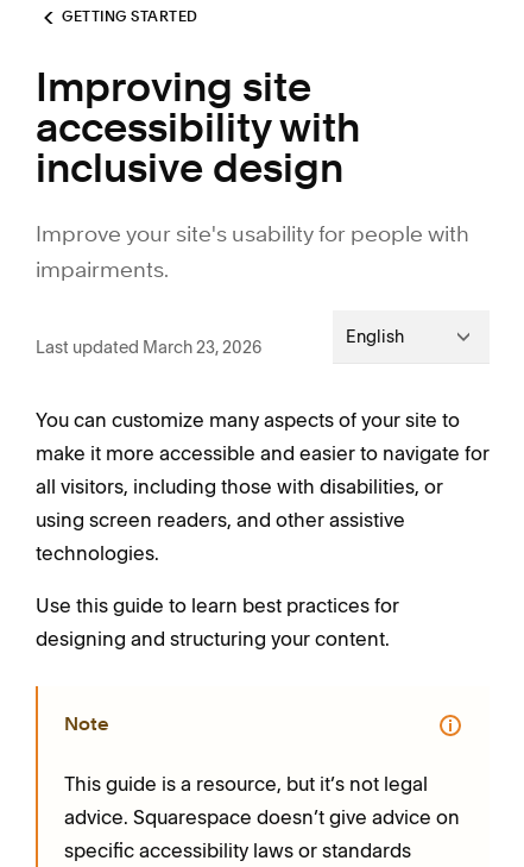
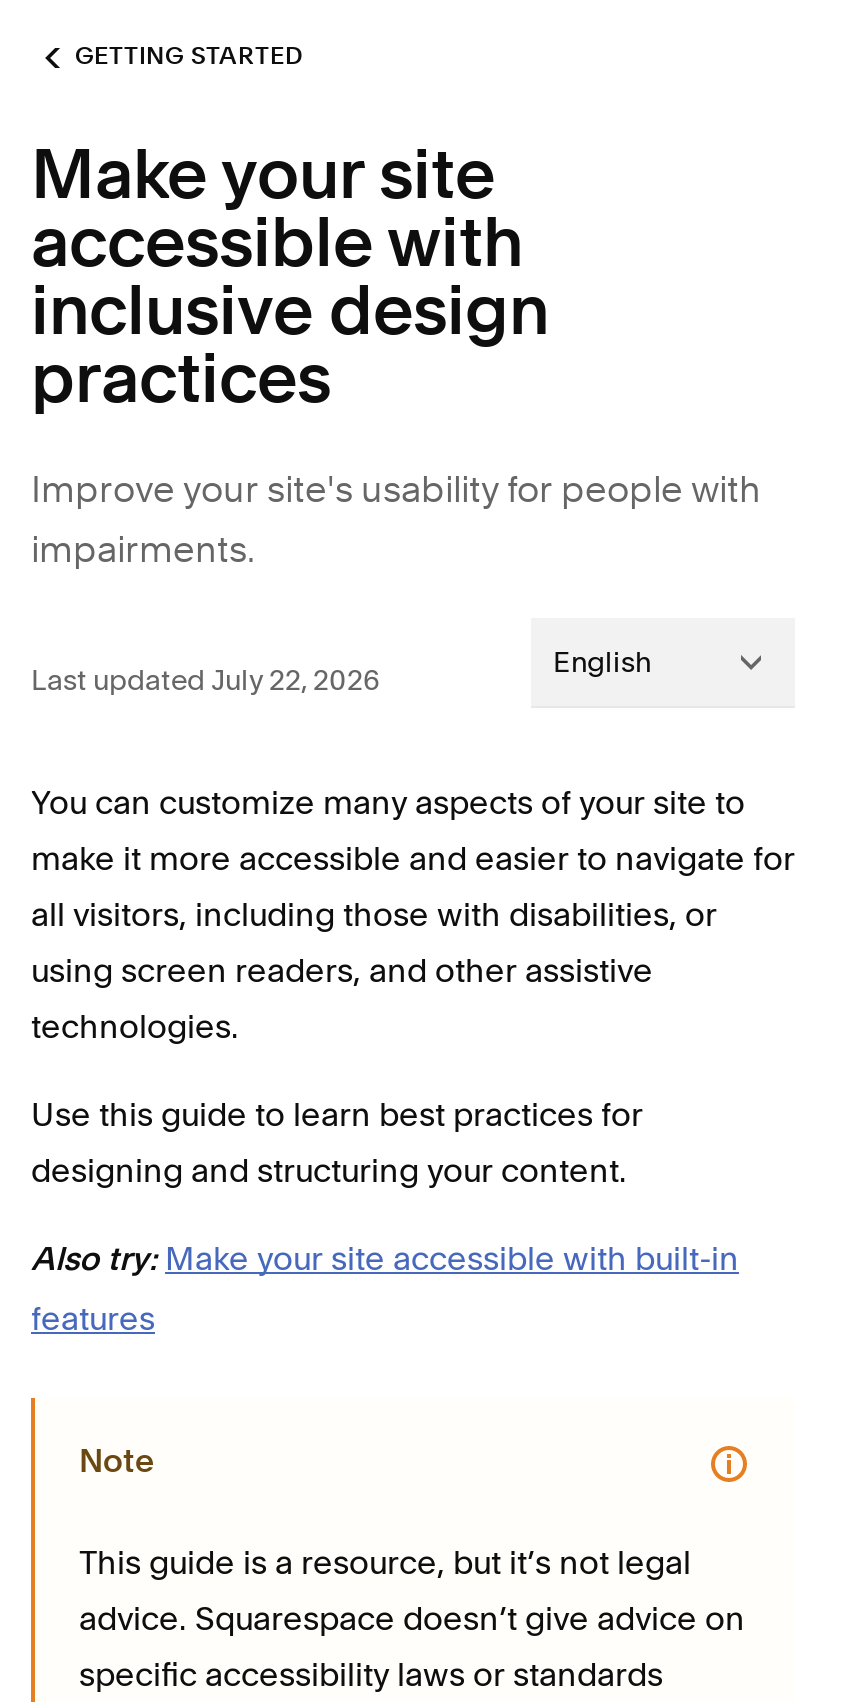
[36,70,360,151] Improving site | accessibility with -> [31,146,523,282] Make your site | accessible with
none -> [31,350,331,418] practices
[36,336,261,357] Last updated March 23, 2026 -> [31,661,379,697] Last updated July 22, 2026
none -> [31,1238,739,1338] Also try: Make your site accessible with built-in | features

